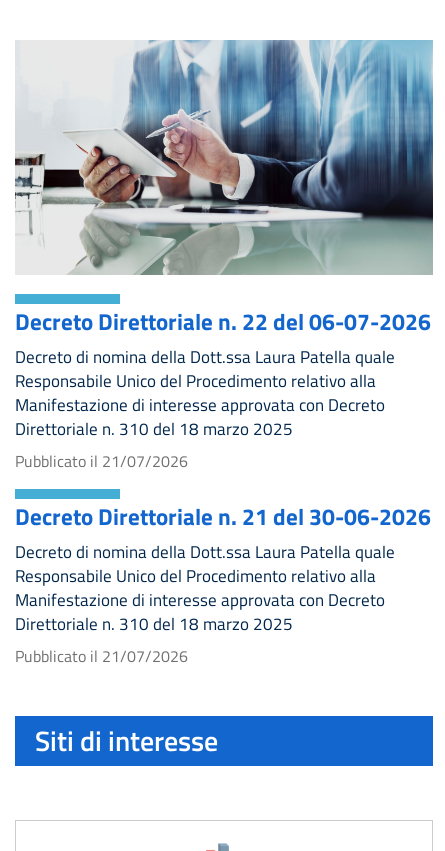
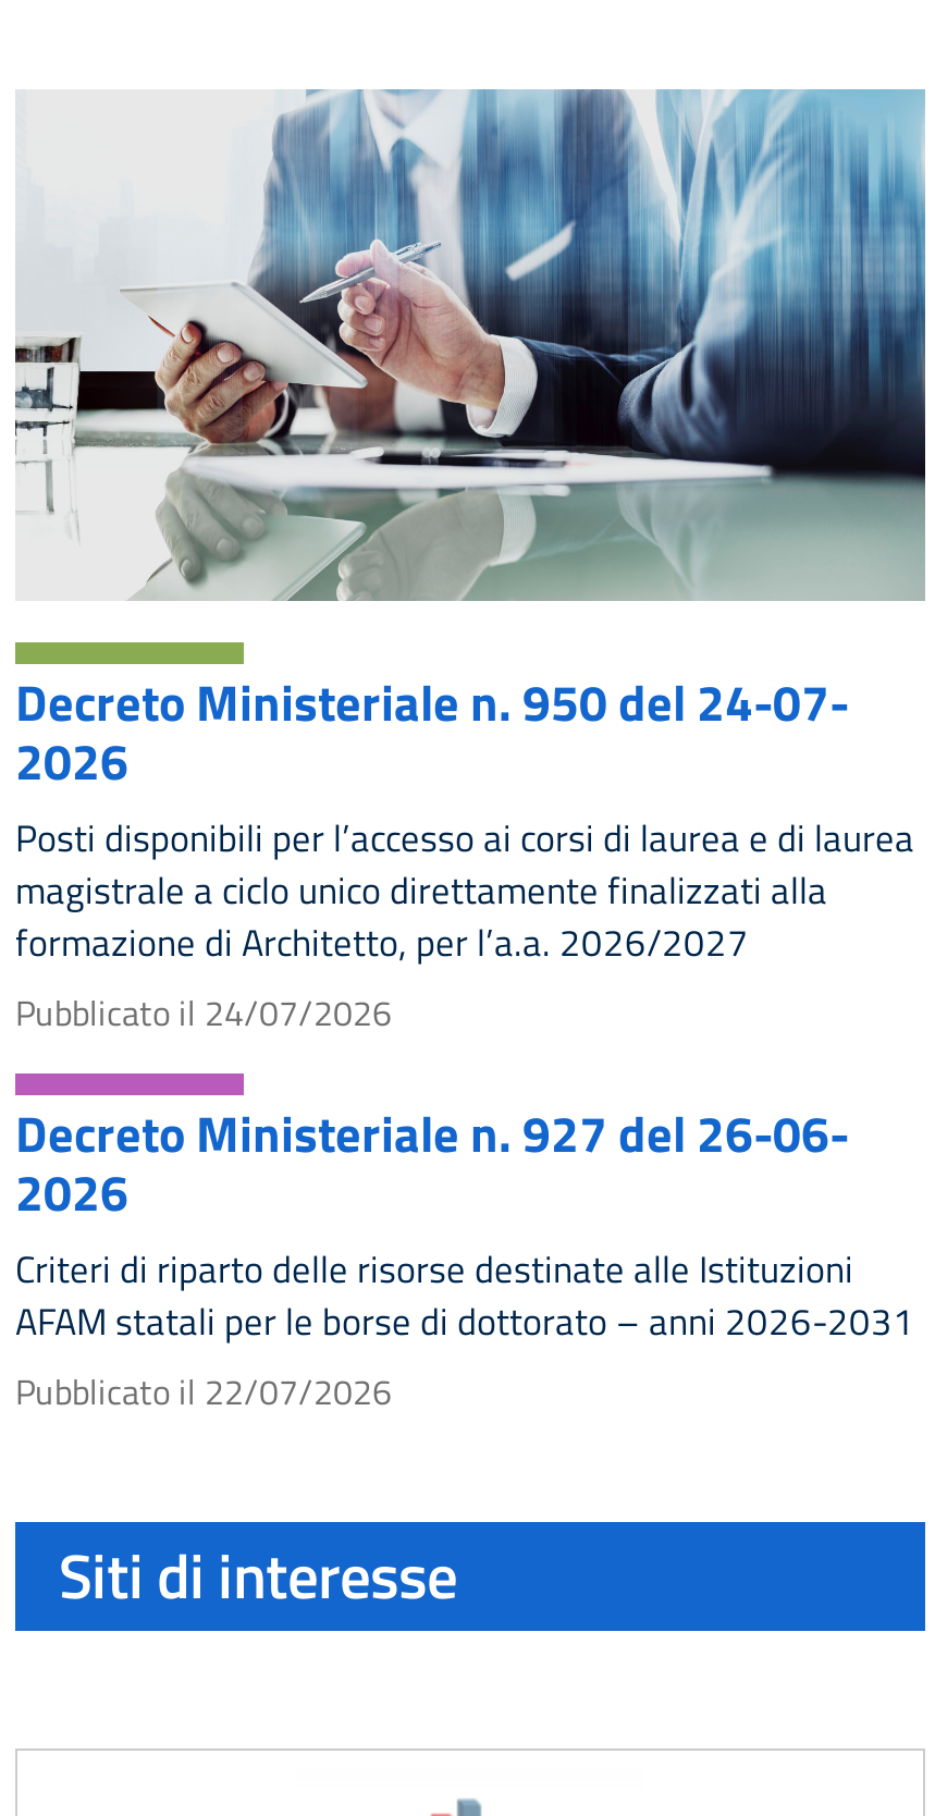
[15,304,431,473] Decreto Direttoriale n. 22 del 06-07-2026 | Decreto di nomina della Dott.ssa Laura Patella quale | Responsabile Unico del Procedimento relativo alla | Manifestazione di interesse approvata con Decreto | Direttoriale n. 310 del 18 marzo 2025 | Pubblicato il 21/07/2026 -> [15,664,914,1039] Decreto Ministeriale n. 950 del 24-07- | 2026 | Posti disponibili per l’accesso ai corsi di laurea e di laurea | magistrale a ciclo unico direttamente finalizzati alla | formazione di Architetto, per l’a.a. 2026/2027 | Pubblicato il 24/07/2026
[15,499,431,668] Decreto Direttoriale n. 21 del 30-06-2026 | Decreto di nomina della Dott.ssa Laura Patella quale | Responsabile Unico del Procedimento relativo alla | Manifestazione di interesse approvata con Decreto | Direttoriale n. 310 del 18 marzo 2025 | Pubblicato il 21/07/2026 -> [15,1095,914,1418] Decreto Ministeriale n. 927 del 26-06- | 2026 | Criteri di riparto delle risorse destinate alle Istituzioni | AFAM statali per le borse di dottorato – anni 2026-2031 | Pubblicato il 22/07/2026

